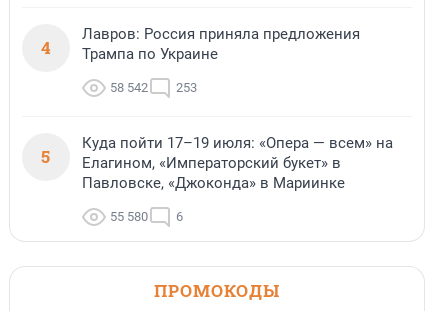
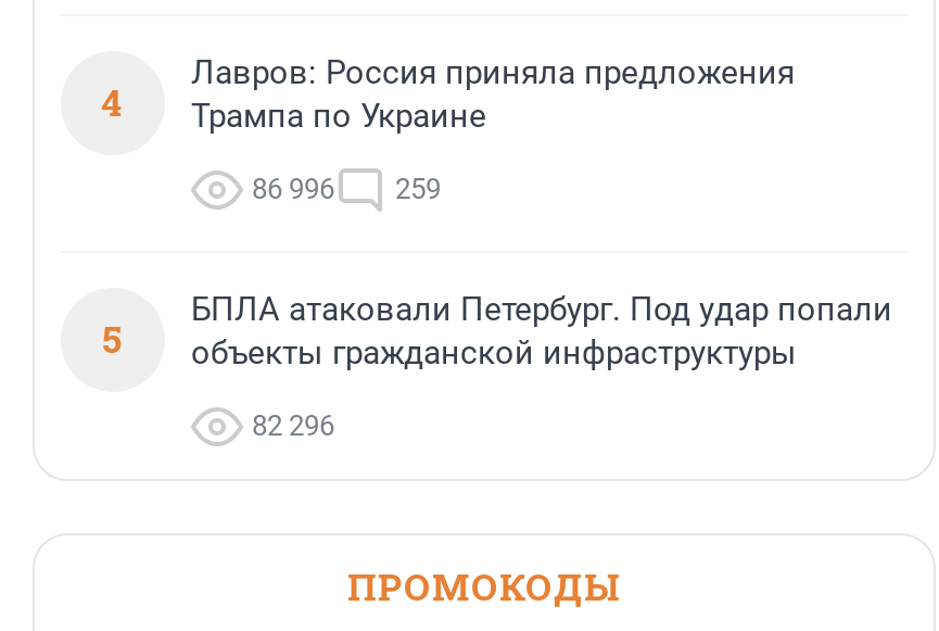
[110,80,148,95] 58 542 -> [252,173,334,205] 86 996
[176,80,197,95] 253 -> [395,173,441,205] 259
[82,134,393,192] Куда пойти 17–19 июля: «Опера — всем» на | Елагином, «Императорский букет» в | Павловске, «Джоконда» в Мариинке -> [191,290,892,373] БПЛА атаковали Петербург. Под удар попали | объекты гражданской инфраструктуры
[110,209,183,224] 55 580 | 6 -> [252,410,334,442] 82 296

